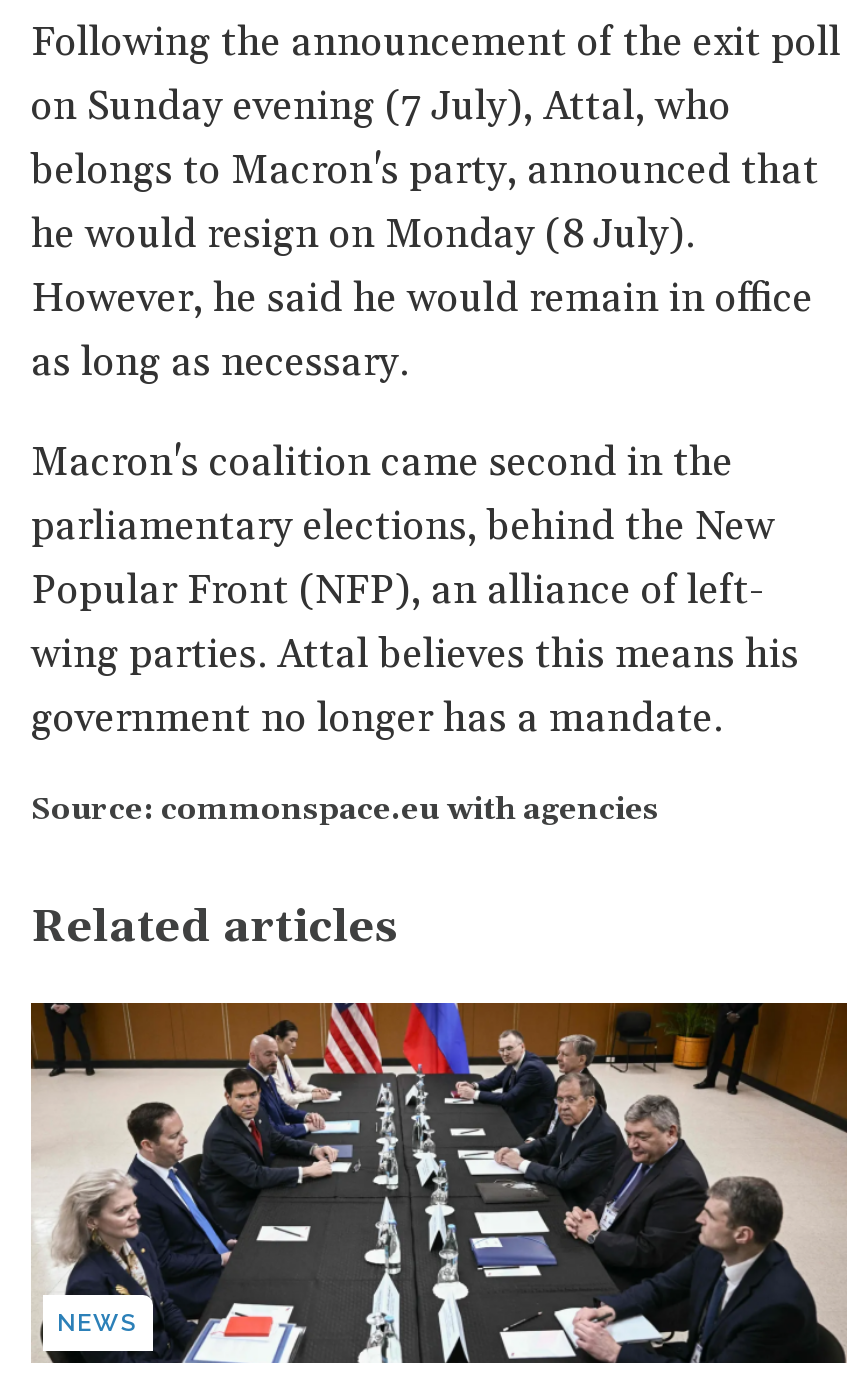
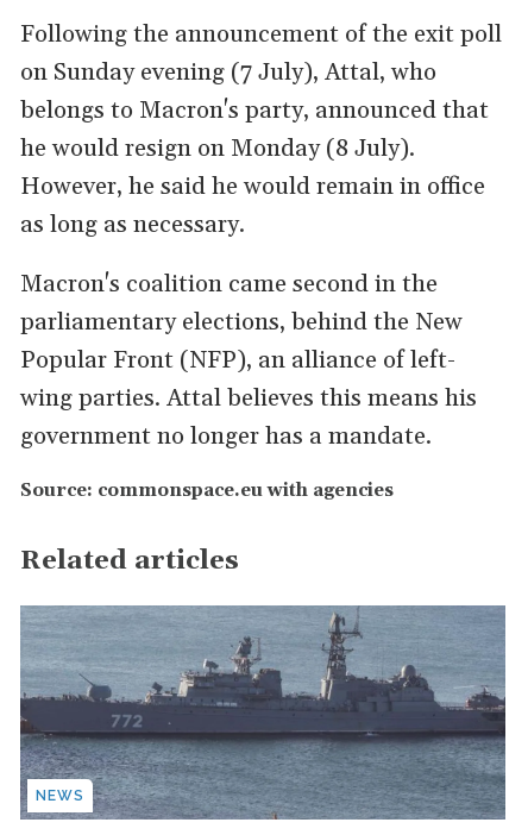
[29,1001,849,1365] [image] -> [19,604,507,821] [image]

